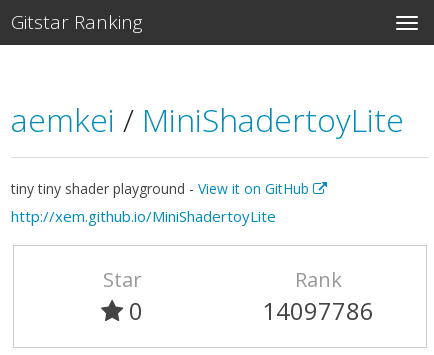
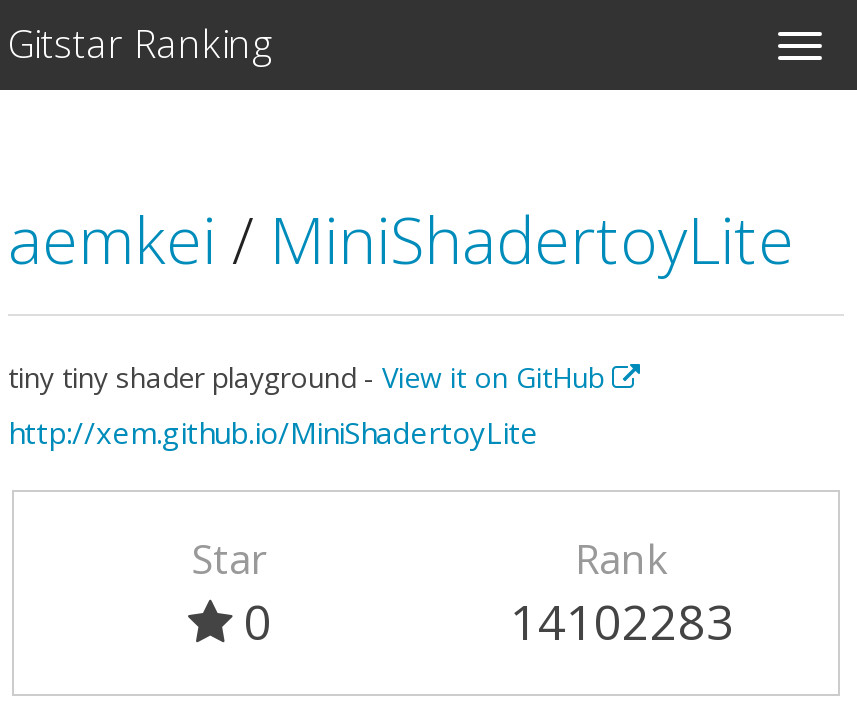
[262,294,374,327] 14097786 -> [510,588,734,654] 14102283

